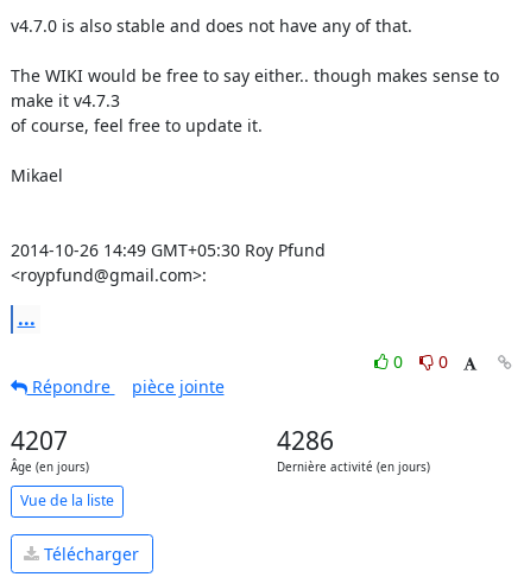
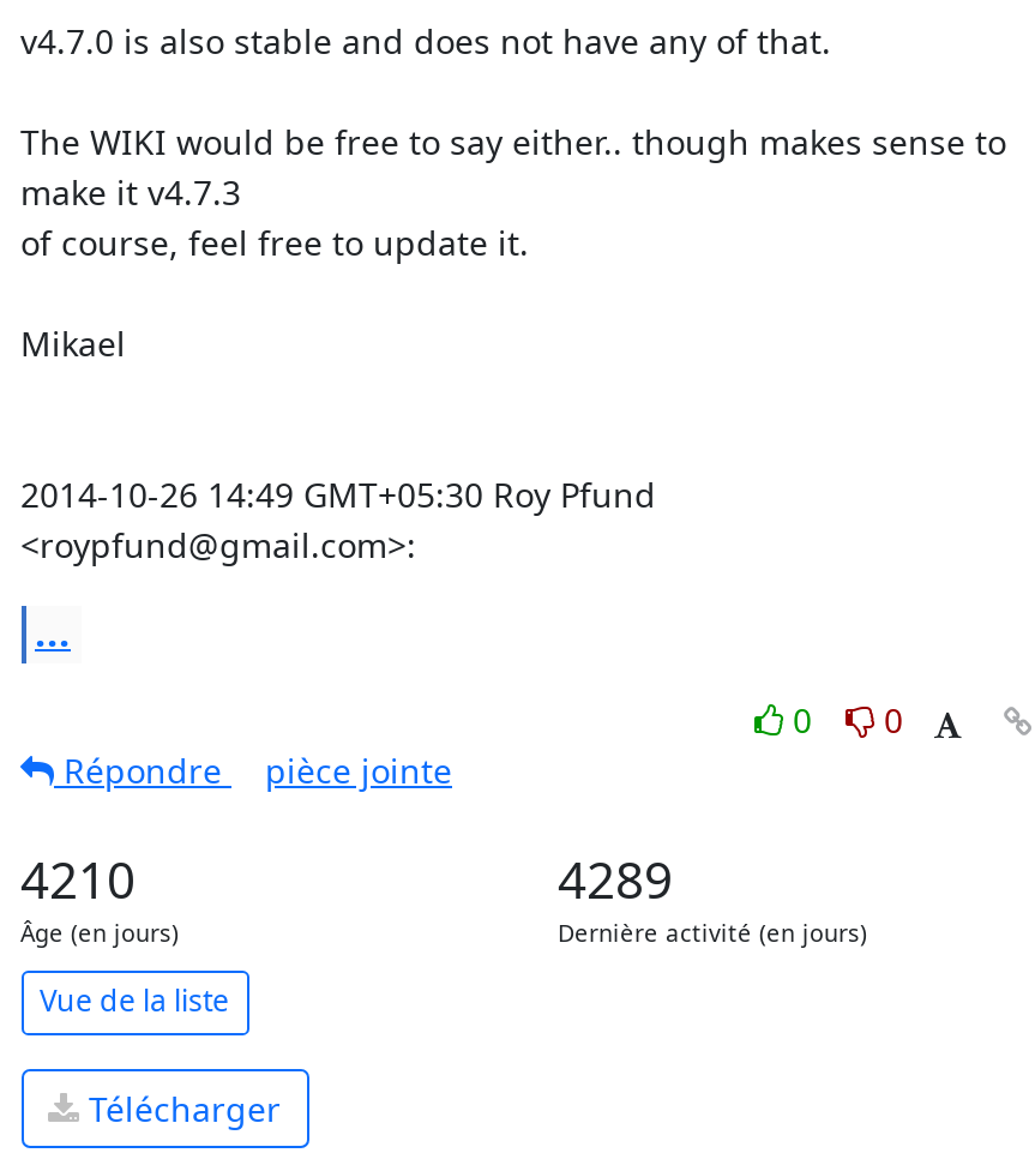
[10,423,67,456] 4207 -> [20,845,136,912] 4210
[276,423,333,456] 4286 -> [558,845,673,912] 4289

